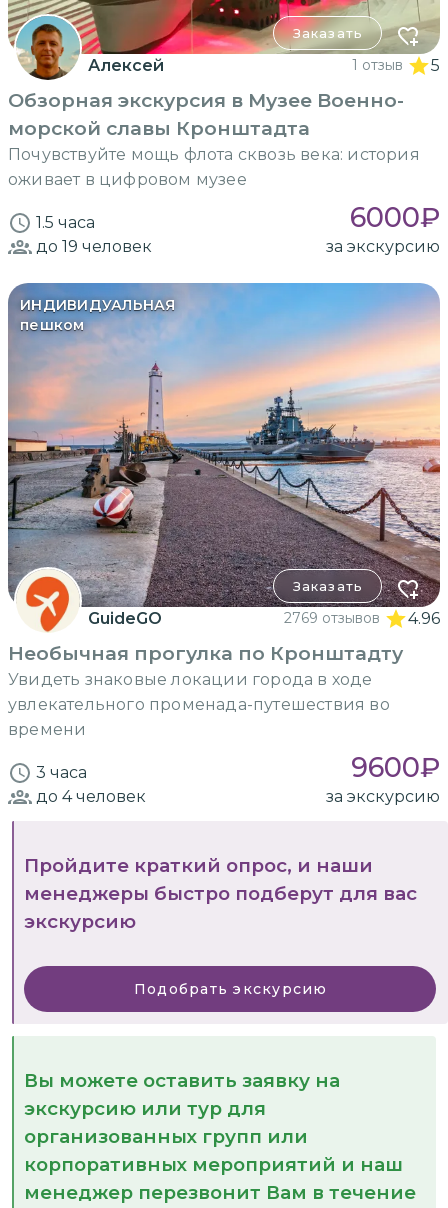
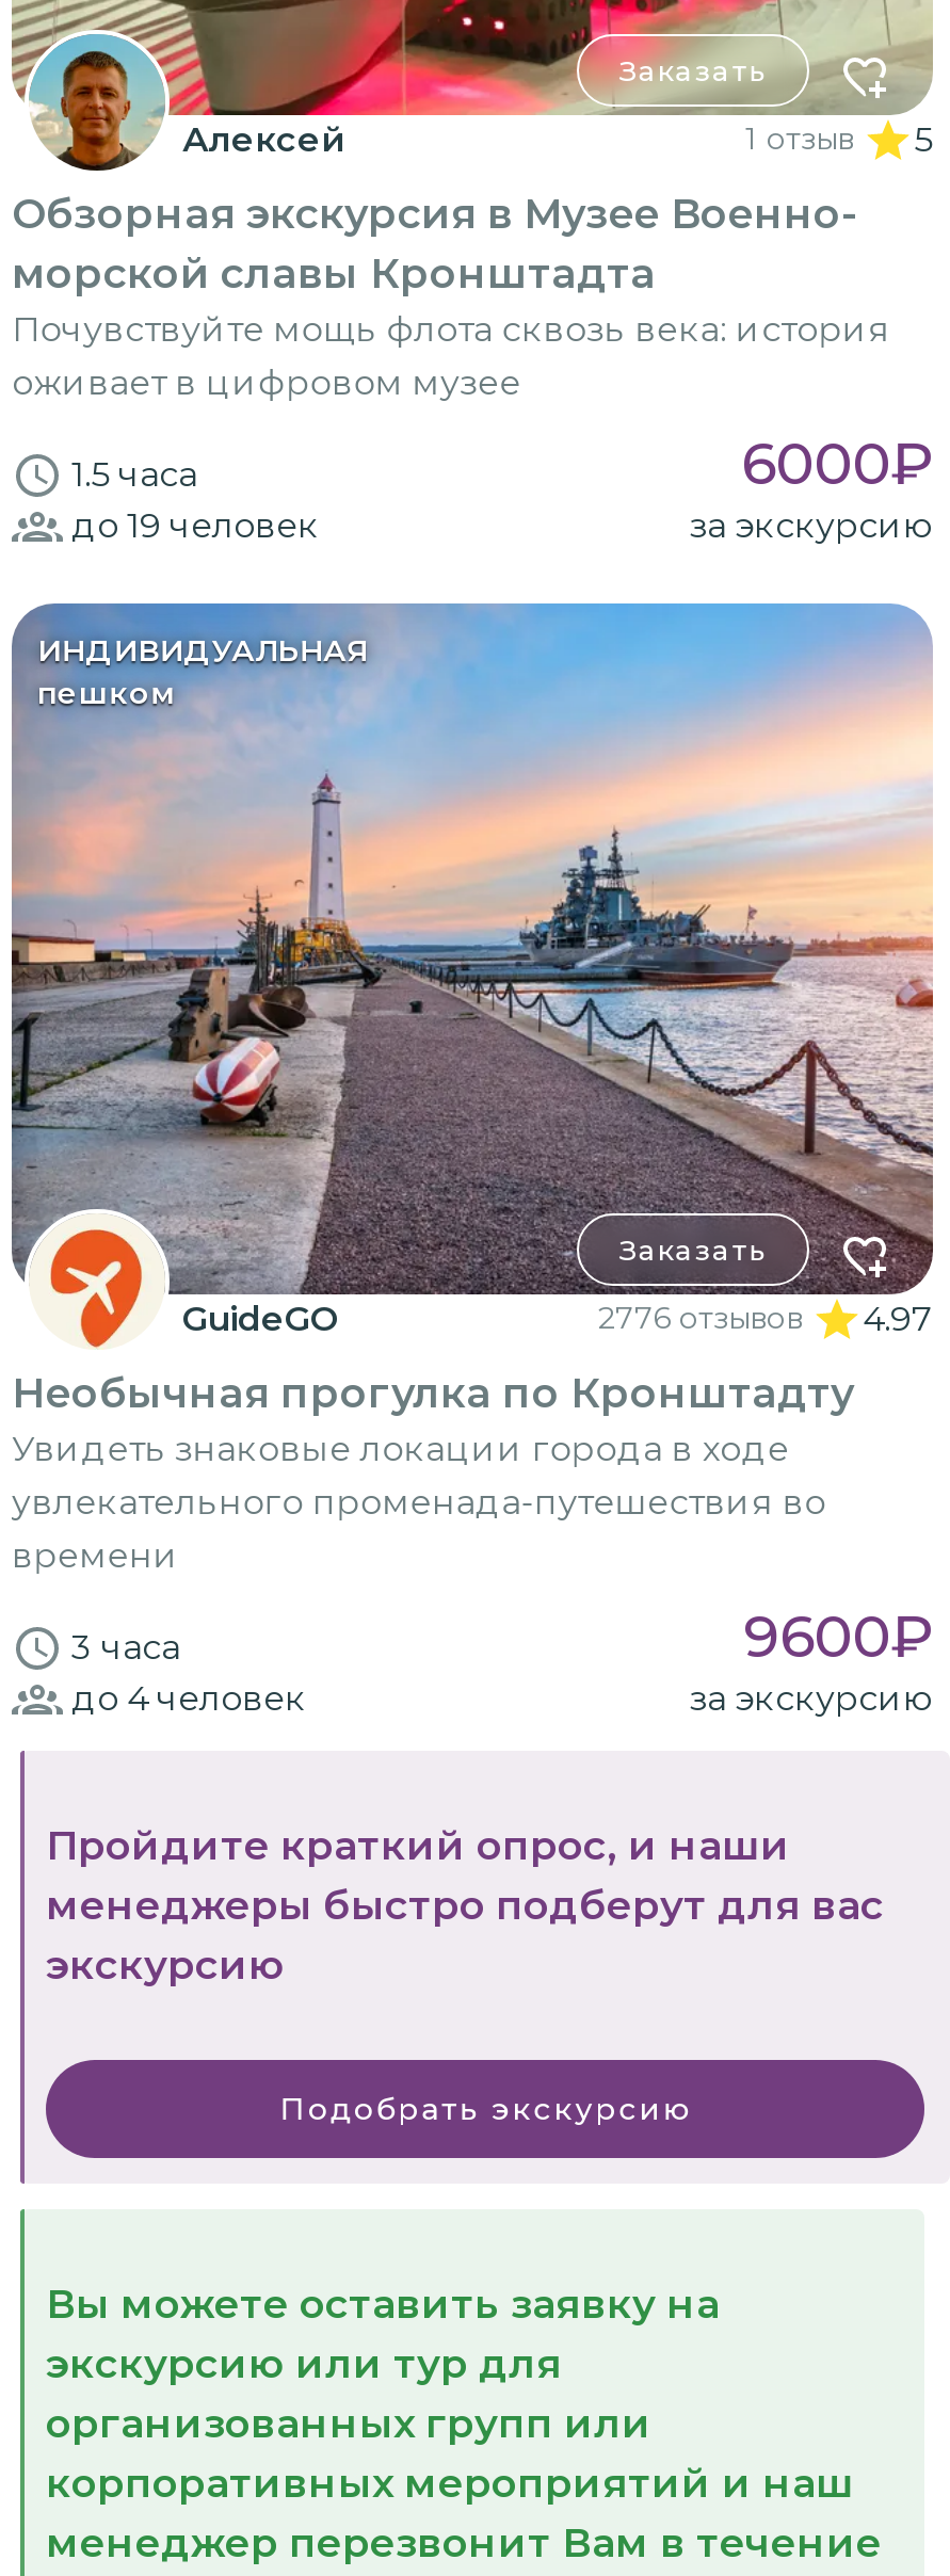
[284,609,380,627] 2769 отзывов -> [598,1298,803,1337] 2776 отзывов
[408,609,440,628] 4.96 -> [863,1298,933,1339] 4.97

